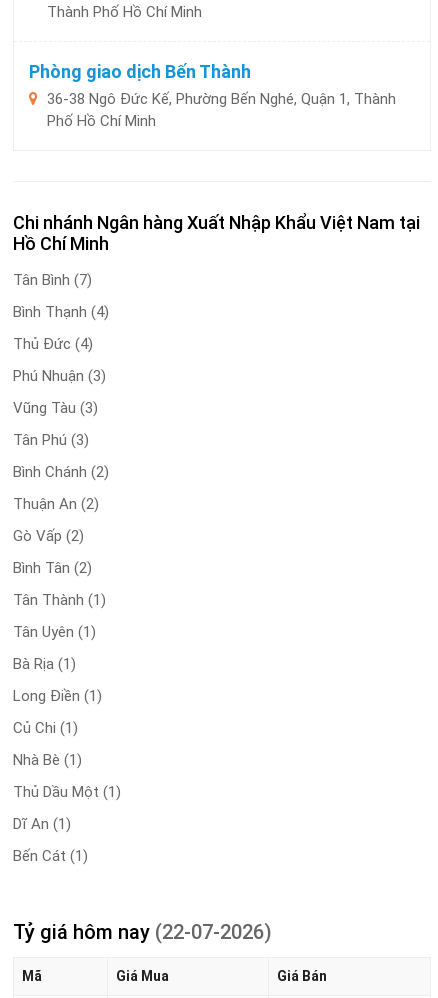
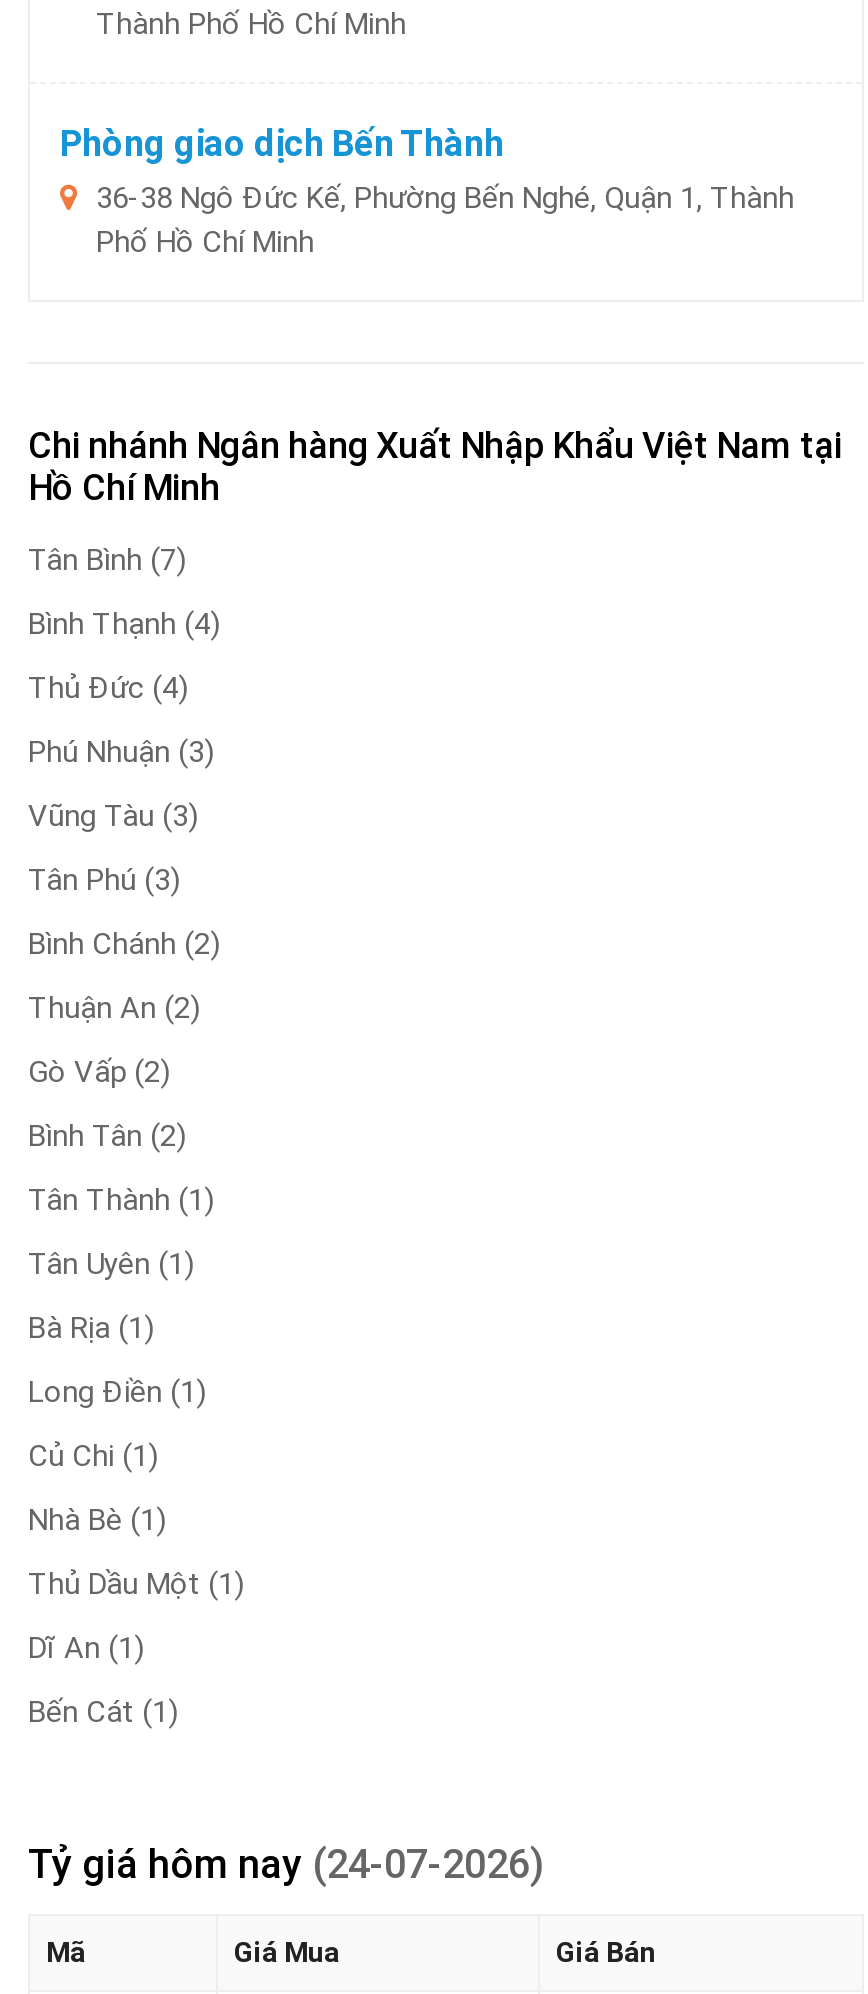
[13,920,272,944] Tỷ giá hôm nay (22-07-2026) -> [28,1840,546,1888] Tỷ giá hôm nay (24-07-2026)

